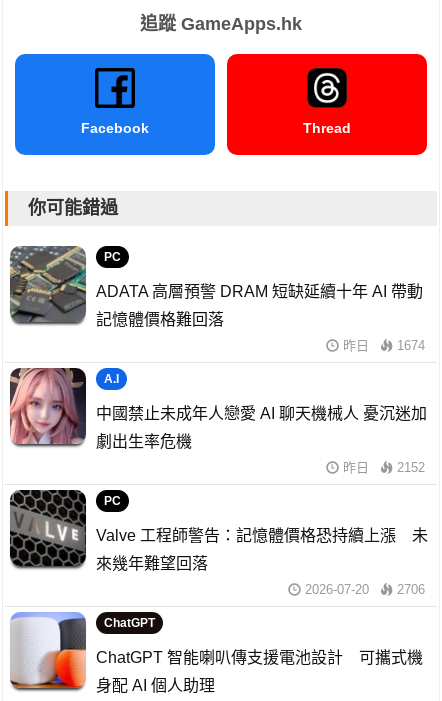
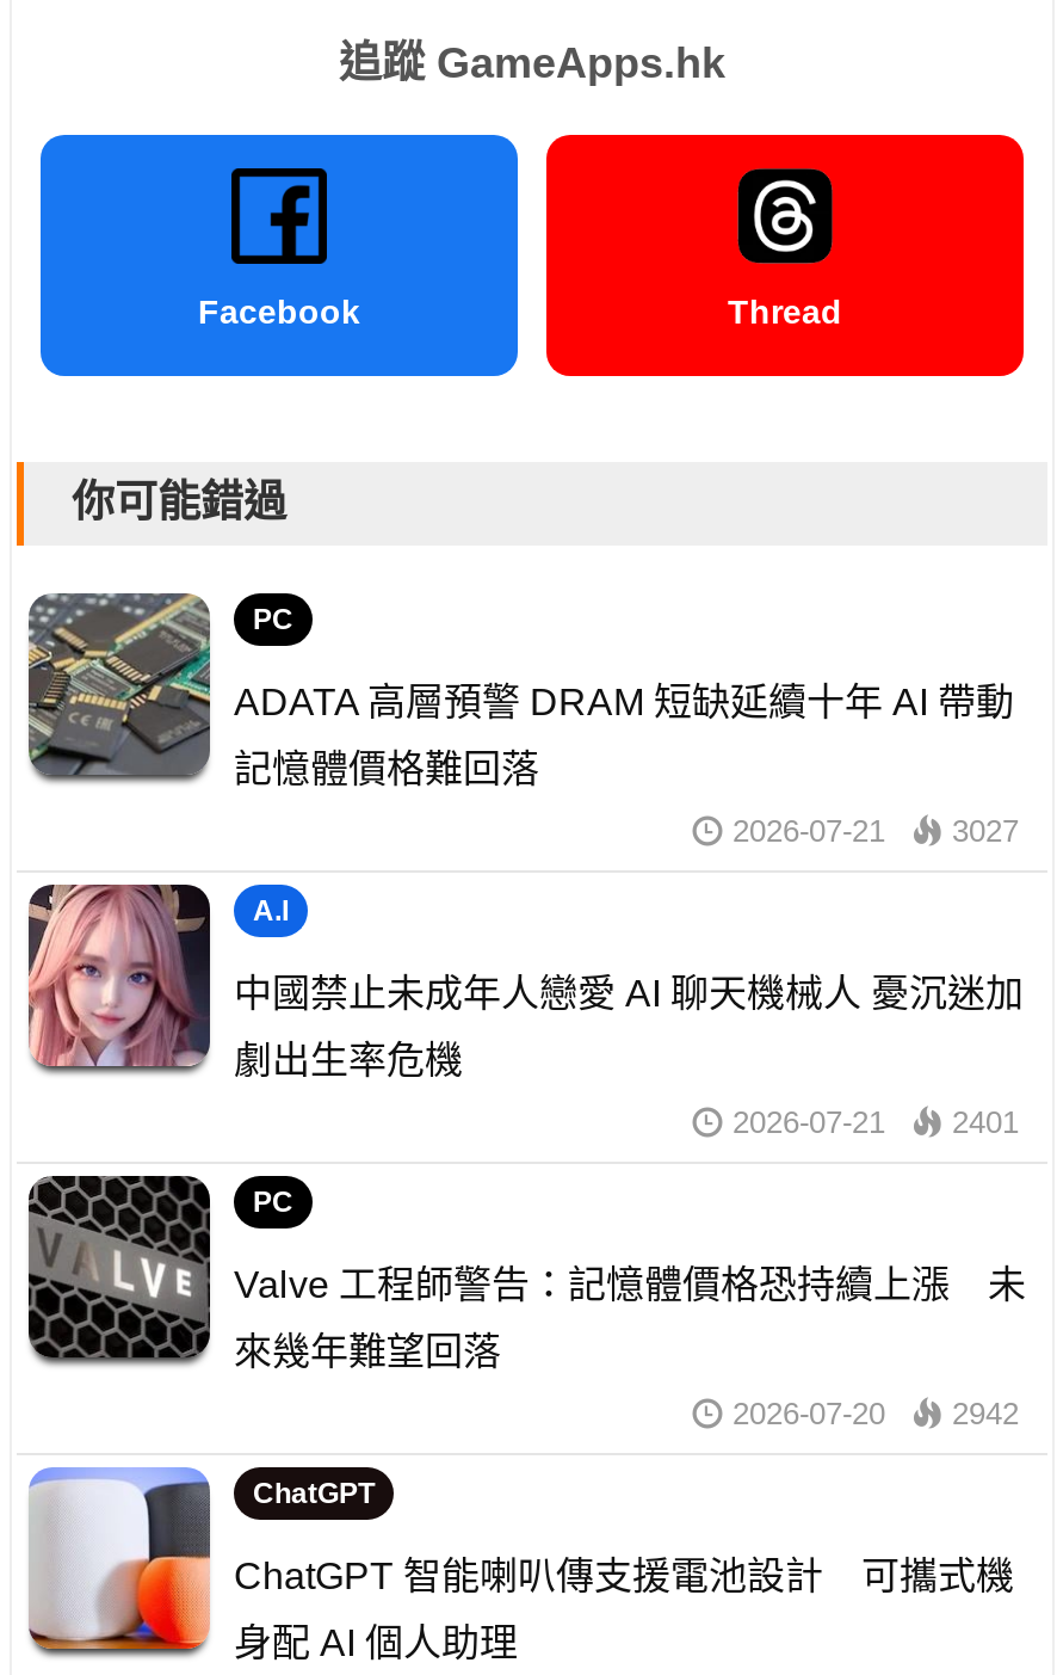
[343,338,425,353] 昨日 | 1674 -> [733,812,1019,848] 2026-07-21 | 3027
[343,460,425,475] 昨日 | 2152 -> [733,1103,1019,1139] 2026-07-21 | 2401
[305,582,425,597] 2026-07-20 2706 -> [733,1395,1019,1430] 2026-07-20 2942

